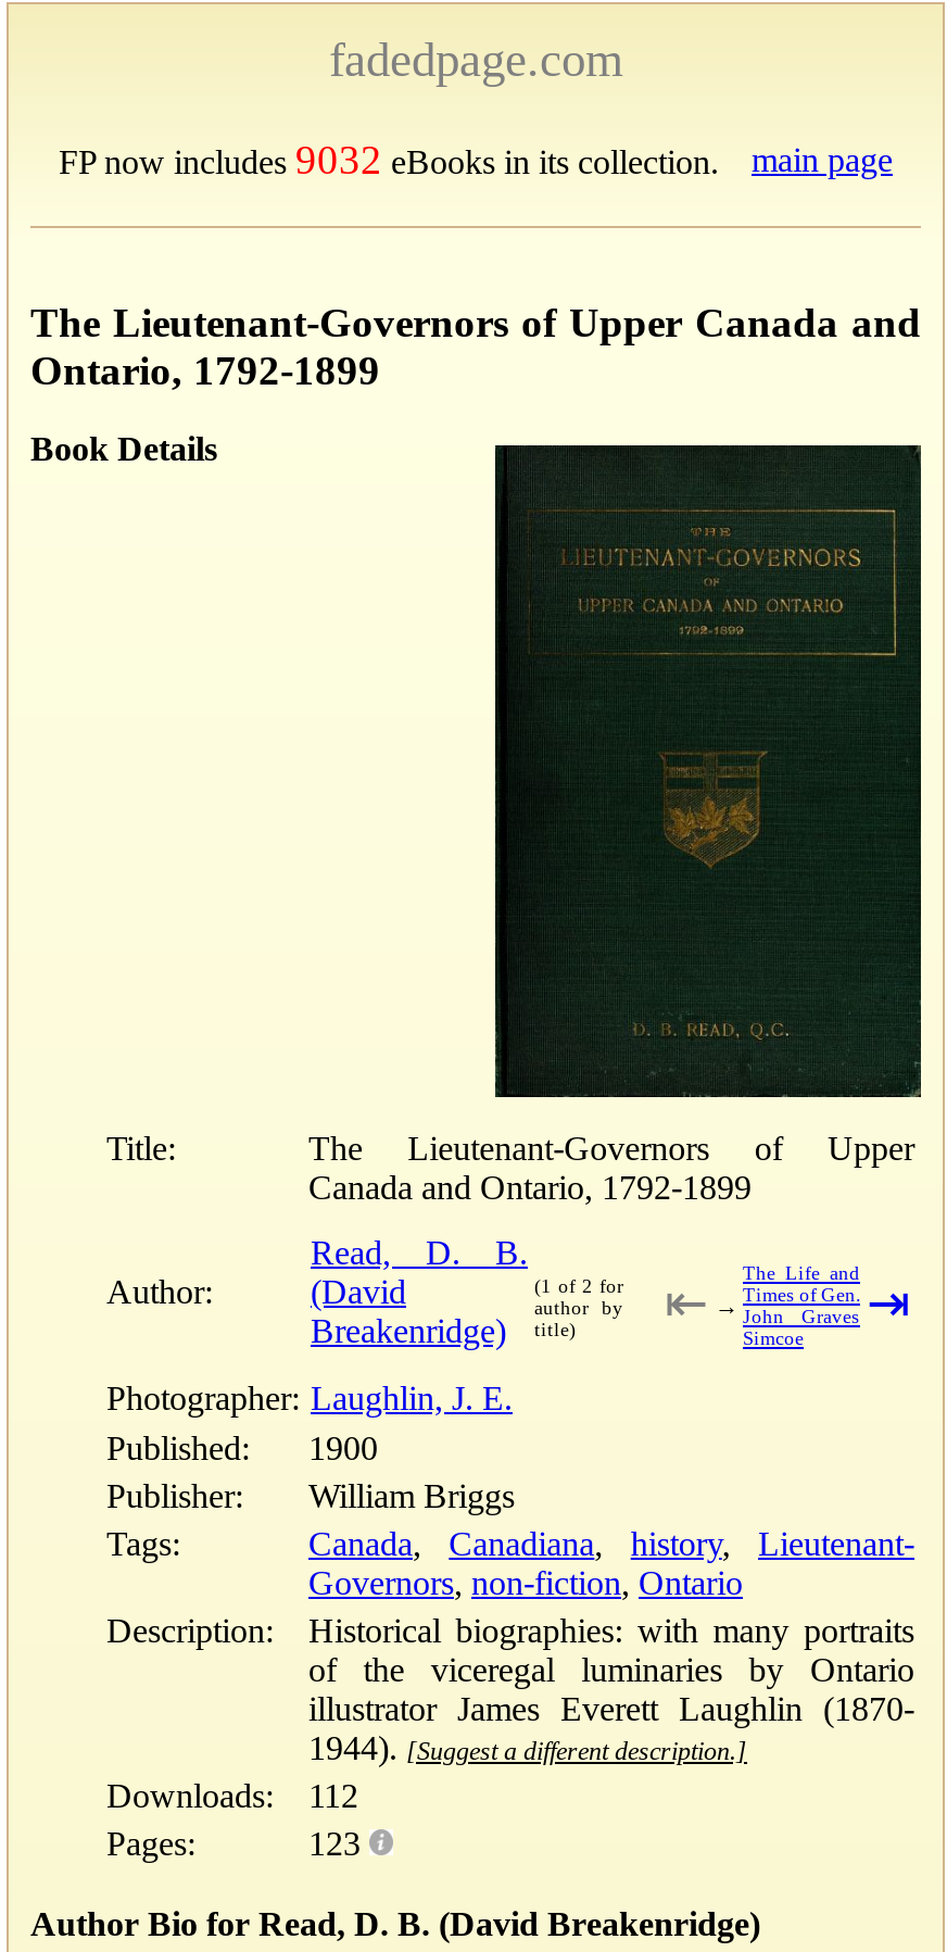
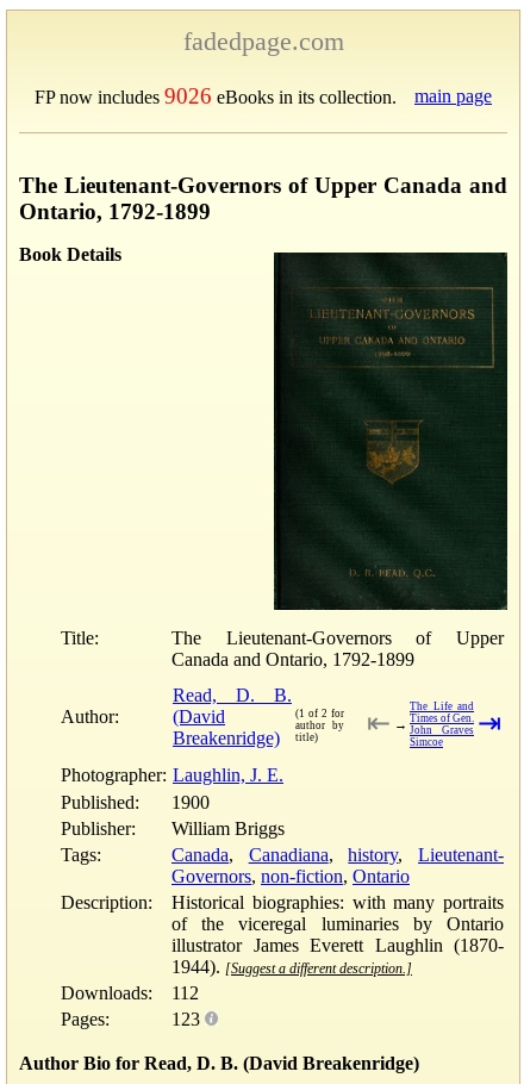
[59,137,719,182] FP now includes 9032 eBooks in its collection. -> [35,83,397,108] FP now includes 9026 eBooks in its collection.

